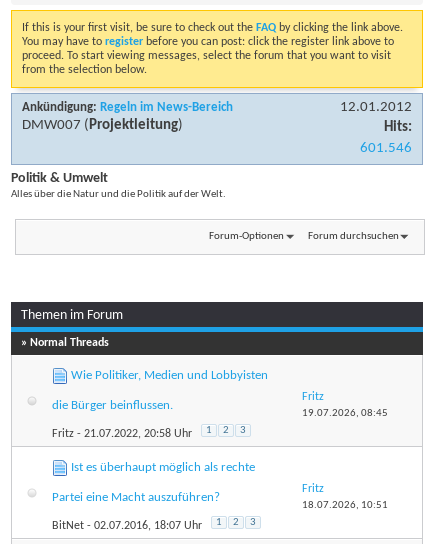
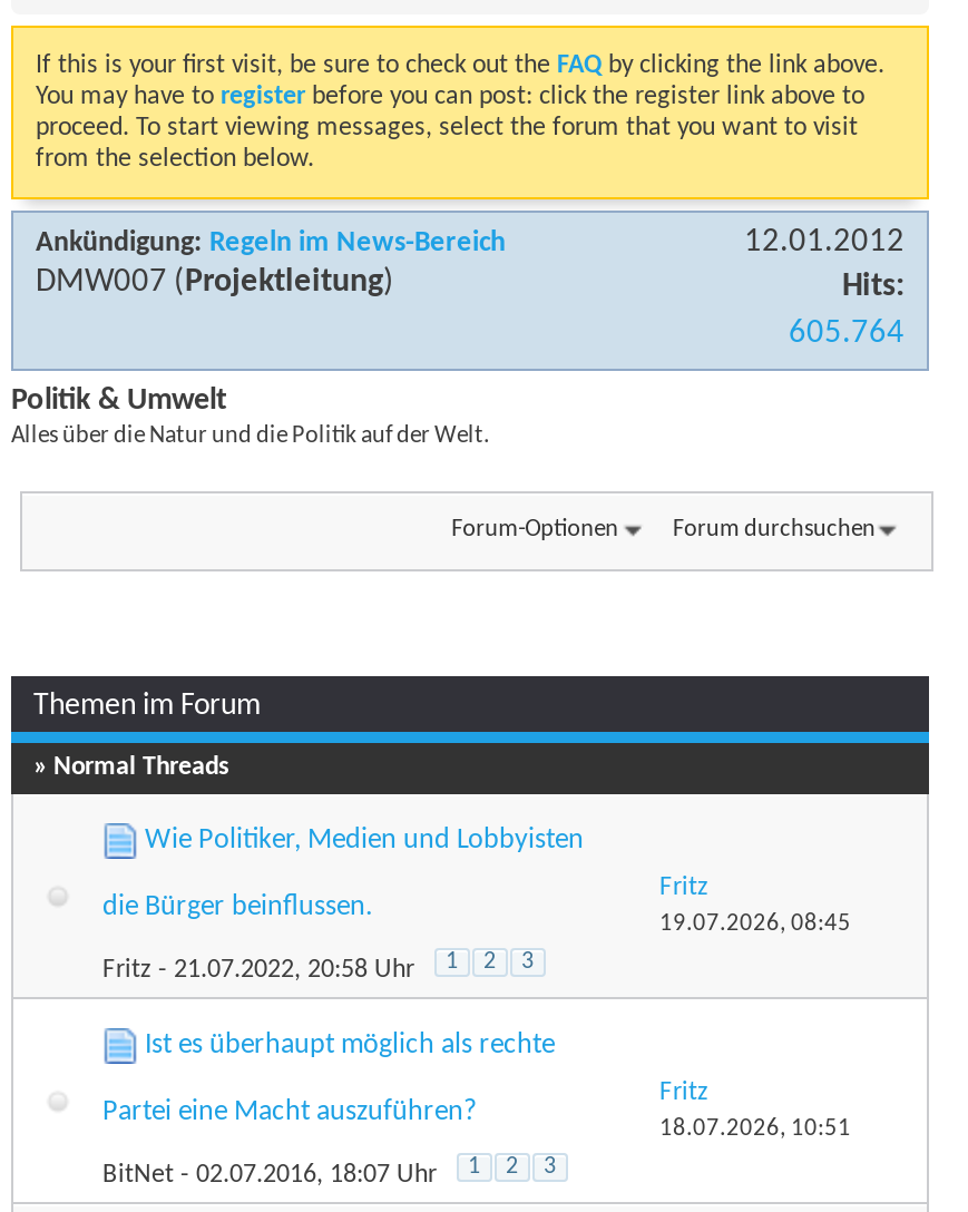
[360,141,412,156] 601.546 -> [789,317,905,351] 605.764

